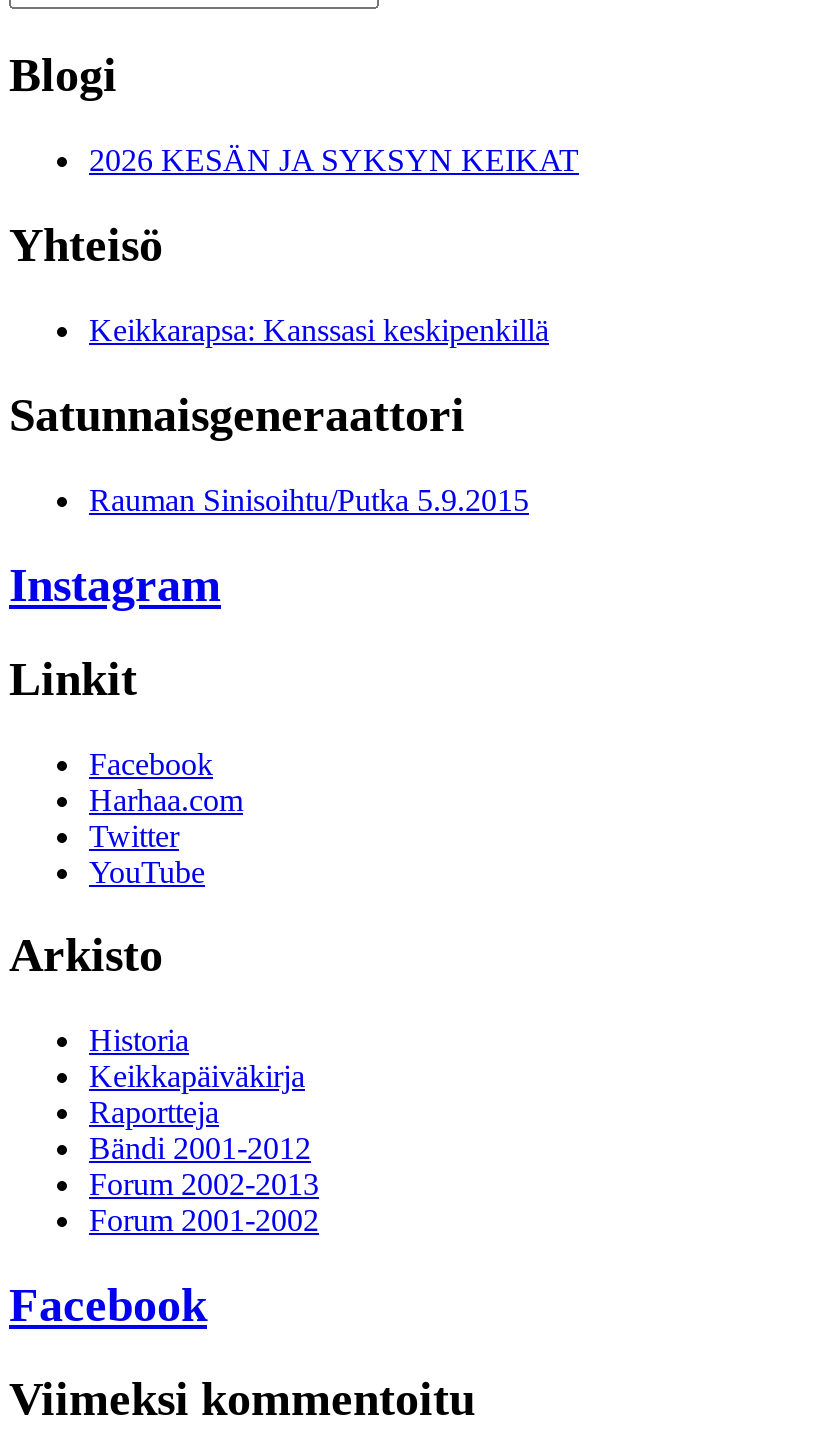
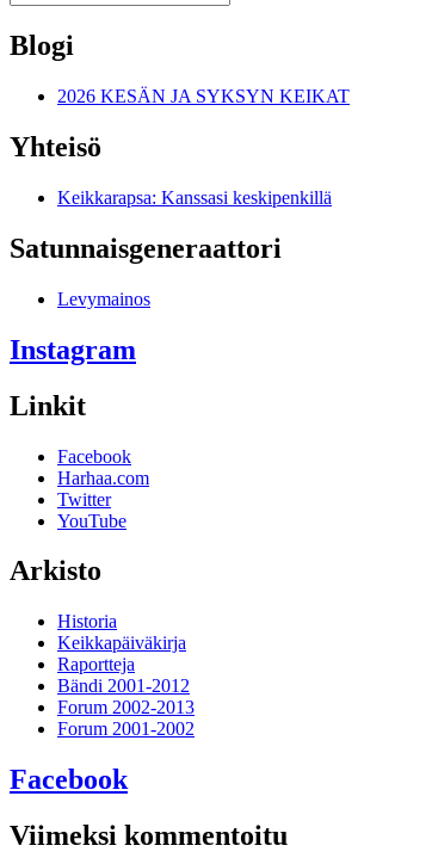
[89,483,529,517] Rauman Sinisoihtu/Putka 5.9.2015 -> [57,289,150,309] Levymainos

